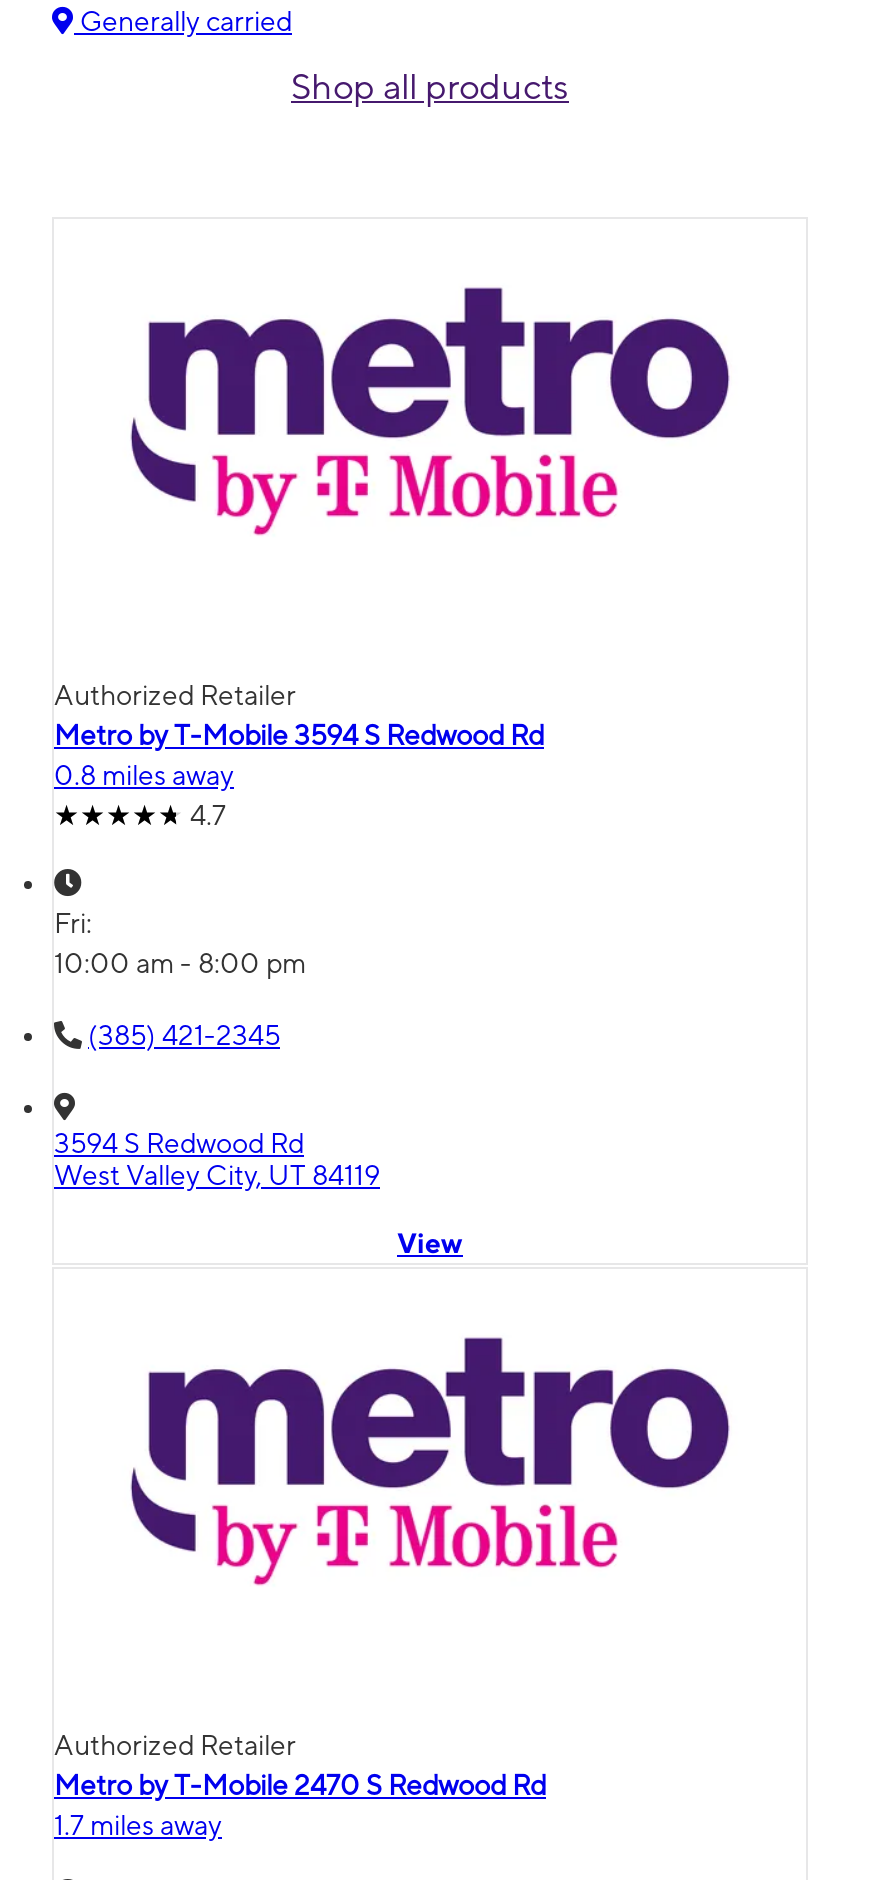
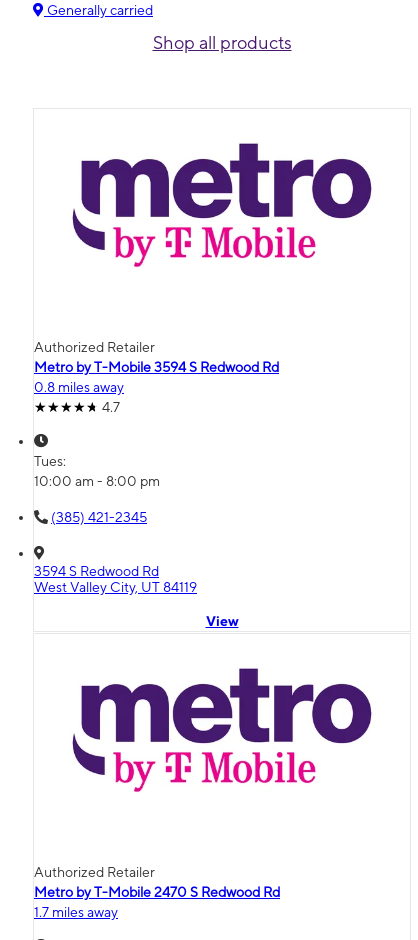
[54,907,98,939] Fri: -> [34,453,69,469] Tues:

